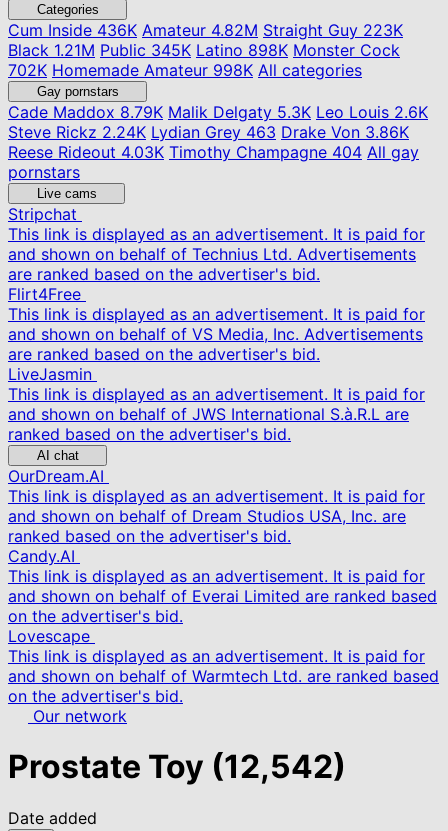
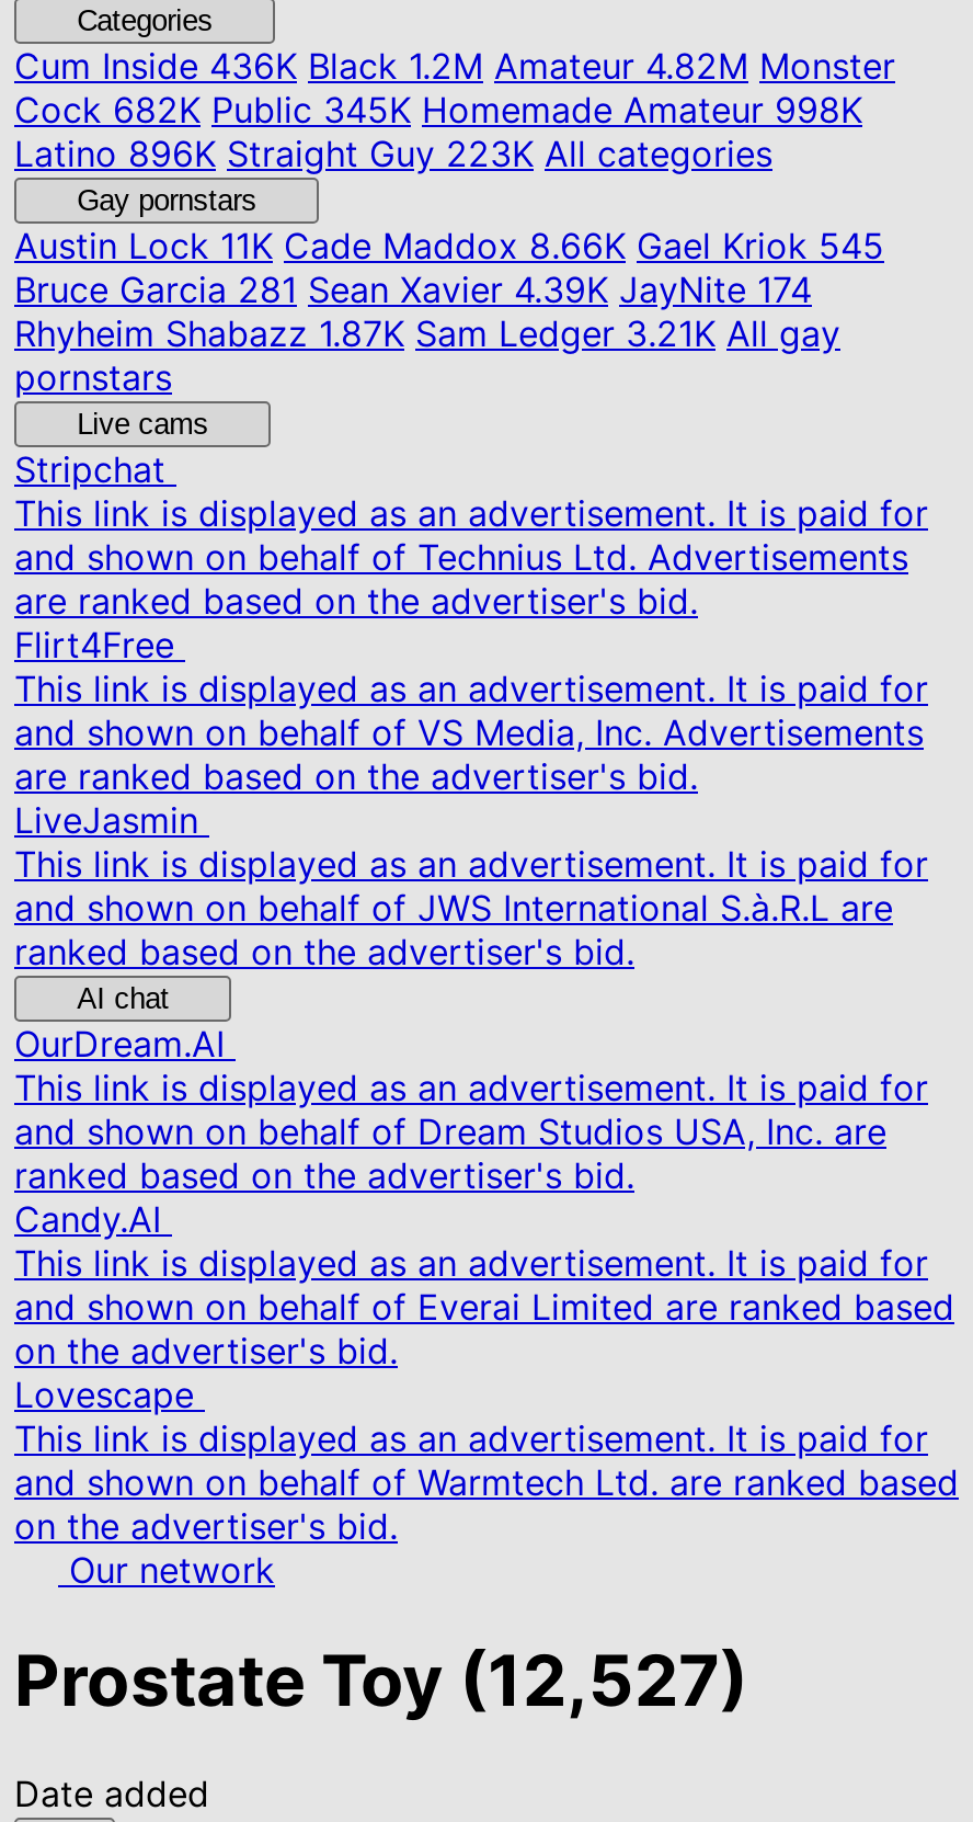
[8,20,403,80] Cum Inside436K Amateur 4.82M Straight Guy 223K | Black 1.21M Public 345K Latino 898K Monster Cock | 702K Homemade Amateur 998K All categories -> [14,44,895,175] Cum Inside436K Black 1.2M Amateur 4.82M Monster | Cock 682K Public 345K Homemade Amateur 998K | Latino 896K Straight Guy 223K All categories
[8,102,428,162] Cade Maddox8.79K Malik Delgaty 5.3K Leo Louis 2.6K | Steve Rickz 2.24K Lydian Grey 463 Drake Von 3.86K | Reese Rideout 4.03K Timothy Champagne 404 All gay -> [14,224,884,355] Austin Lock11K Cade Maddox 8.66K Gael Kriok 545 | Bruce Garcia 281 Sean Xavier 4.39K JayNite 174 | Rhyheim Shabazz 1.87K Sam Ledger 3.21K All gay
[8,747,346,786] Prostate Toy (12,542) -> [14,1639,748,1724] Prostate Toy (12,527)

